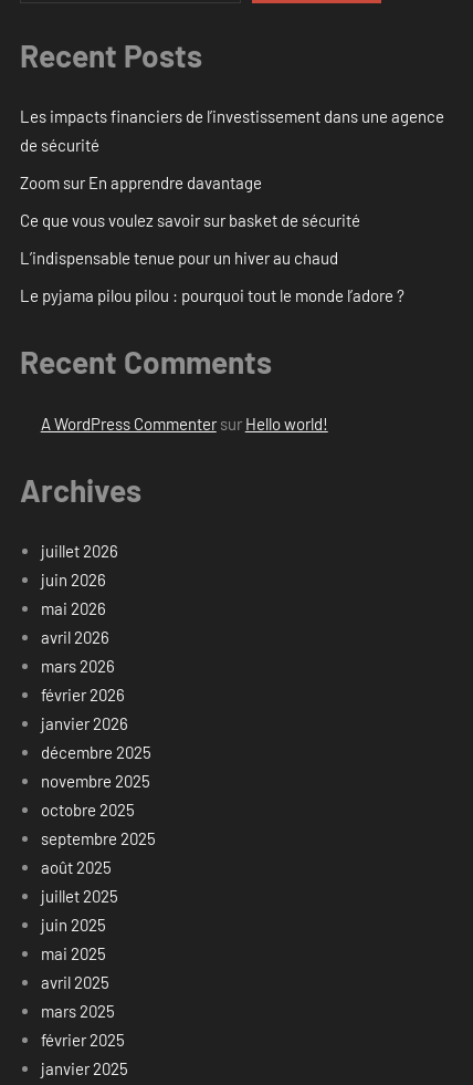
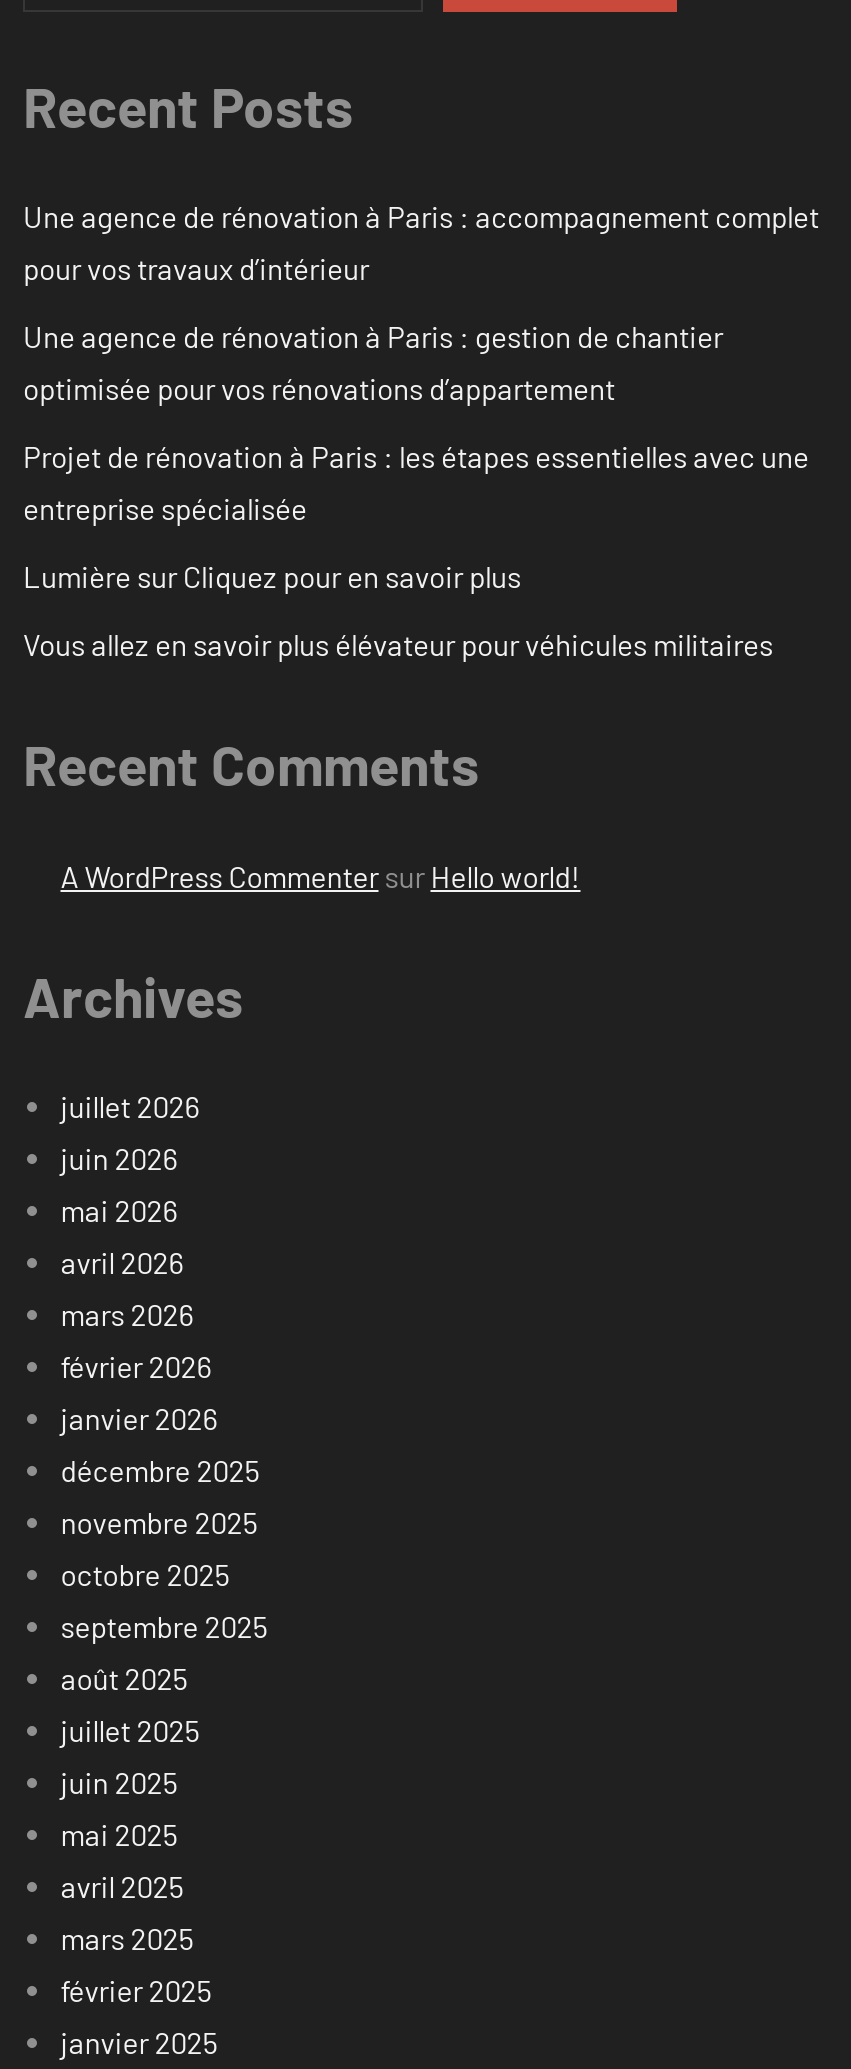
[20,107,444,155] Les impacts financiers de l’investissement dans une agence | de sécurité -> [23,199,819,287] Une agence de rénovation à Paris : accompagnement complet | pour vos travaux d’intérieur
[20,173,262,193] Zoom sur En apprendre davantage -> [23,319,723,407] Une agence de rénovation à Paris : gestion de chantier | optimisée pour vos rénovations d’appartement
[20,210,360,230] Ce que vous voulez savoir sur basket de sécurité -> [23,439,809,527] Projet de rénovation à Paris : les étapes essentielles avec une | entreprise spécialisée
[20,248,338,268] L’indispensable tenue pour un hiver au chaud -> [23,559,521,595] Lumière sur Cliquez pour en savoir plus
[20,286,404,306] Le pyjama pilou pilou : pourquoi tout le monde l’adore ? -> [23,627,773,663] Vous allez en savoir plus élévateur pour véhicules militaires

